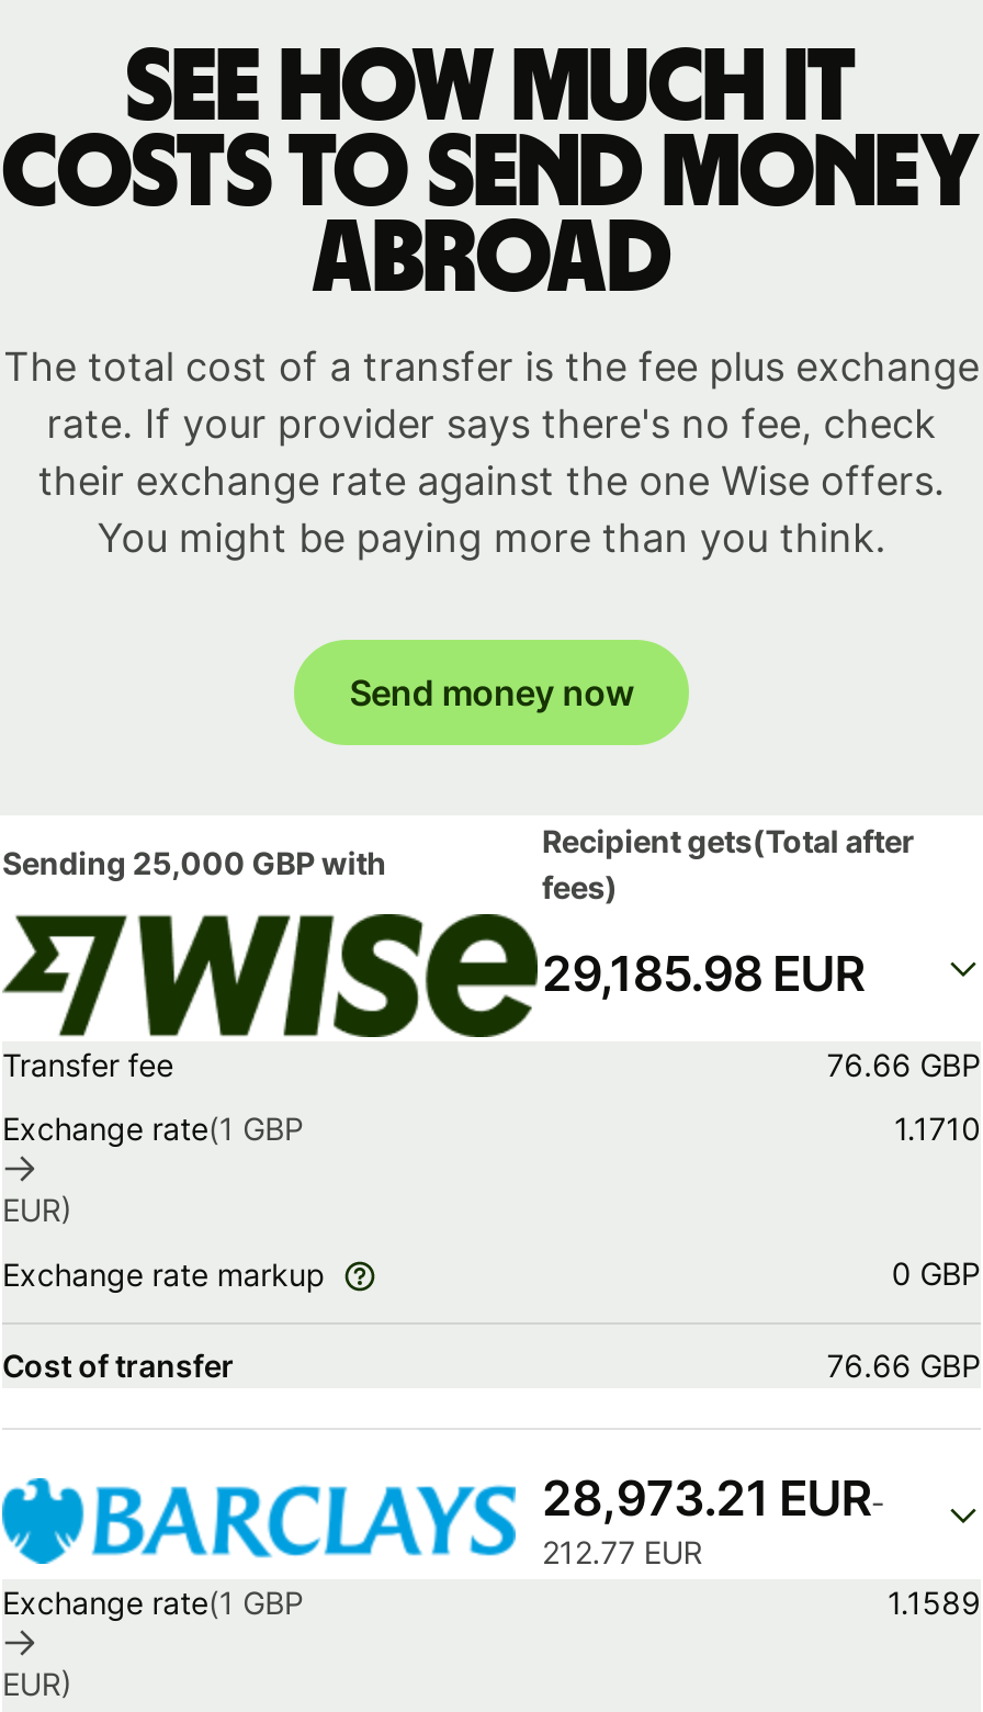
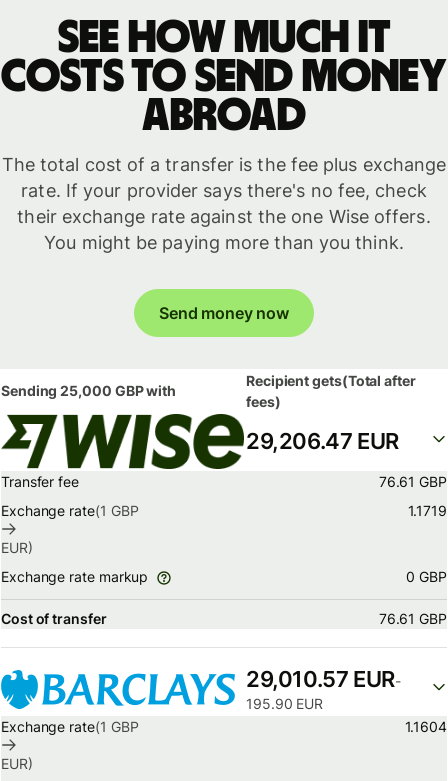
[542,945,864,1002] 29,185.98 EUR -> [246,428,399,454] 29,206.47 EUR
[827,1046,981,1083] 76.66 GBP -> [379,473,447,490] 76.61 GBP
[894,1110,981,1147] 1.1710 -> [407,502,447,519] 1.1719
[827,1347,981,1384] 76.66 GBP -> [379,610,447,627] 76.61 GBP
[542,1470,884,1527] 28,973.21 EUR- -> [246,666,401,692] 29,010.57 EUR-
[542,1533,703,1571] 212.77 EUR -> [246,695,323,712] 195.90 EUR
[888,1584,981,1621] 1.1589 -> [404,718,447,735] 1.1604

